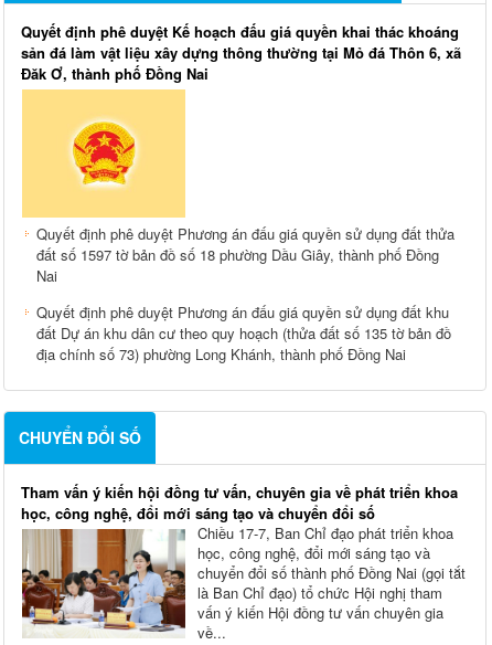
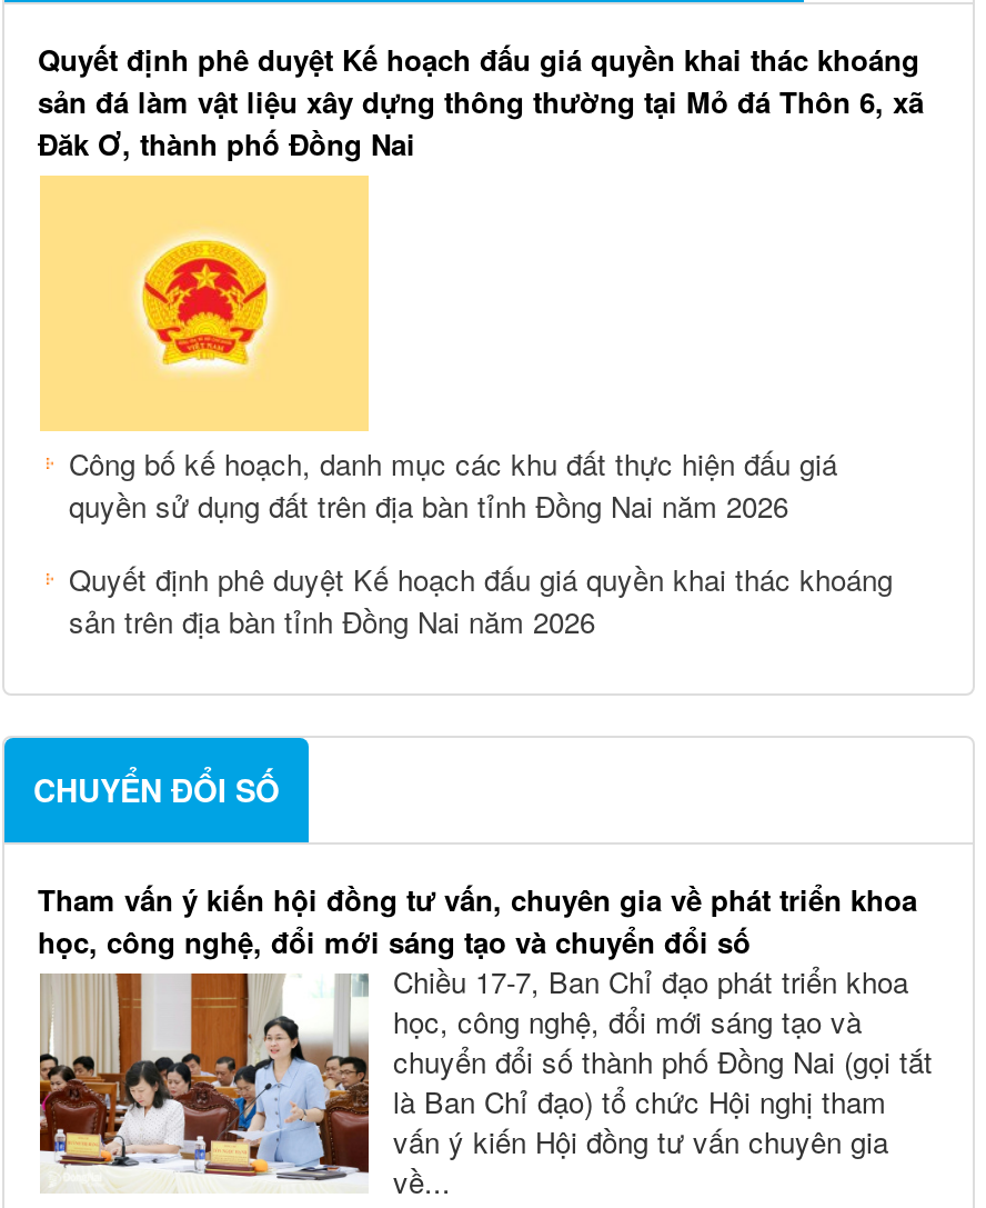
[36,223,454,286] Quyết định phê duyệt Phương án đấu giá quyền sử dụng đất thửa | đất số 1597 tờ bản đồ số 18 phường Dầu Giây, thành phố Đồng | Nai -> [69,443,837,527] Công bố kế hoạch, danh mục các khu đất thực hiện đấu giá | quyền sử dụng đất trên địa bàn tỉnh Đồng Nai năm 2026
[36,301,451,364] Quyết định phê duyệt Phương án đấu giá quyền sử dụng đất khu | đất Dự án khu dân cư theo quy hoạch (thửa đất số 135 tờ bản đồ | địa chính số 73) phường Long Khánh, thành phố Đồng Nai -> [69,559,893,643] Quyết định phê duyệt Kế hoạch đấu giá quyền khai thác khoáng | sản trên địa bàn tỉnh Đồng Nai năm 2026

